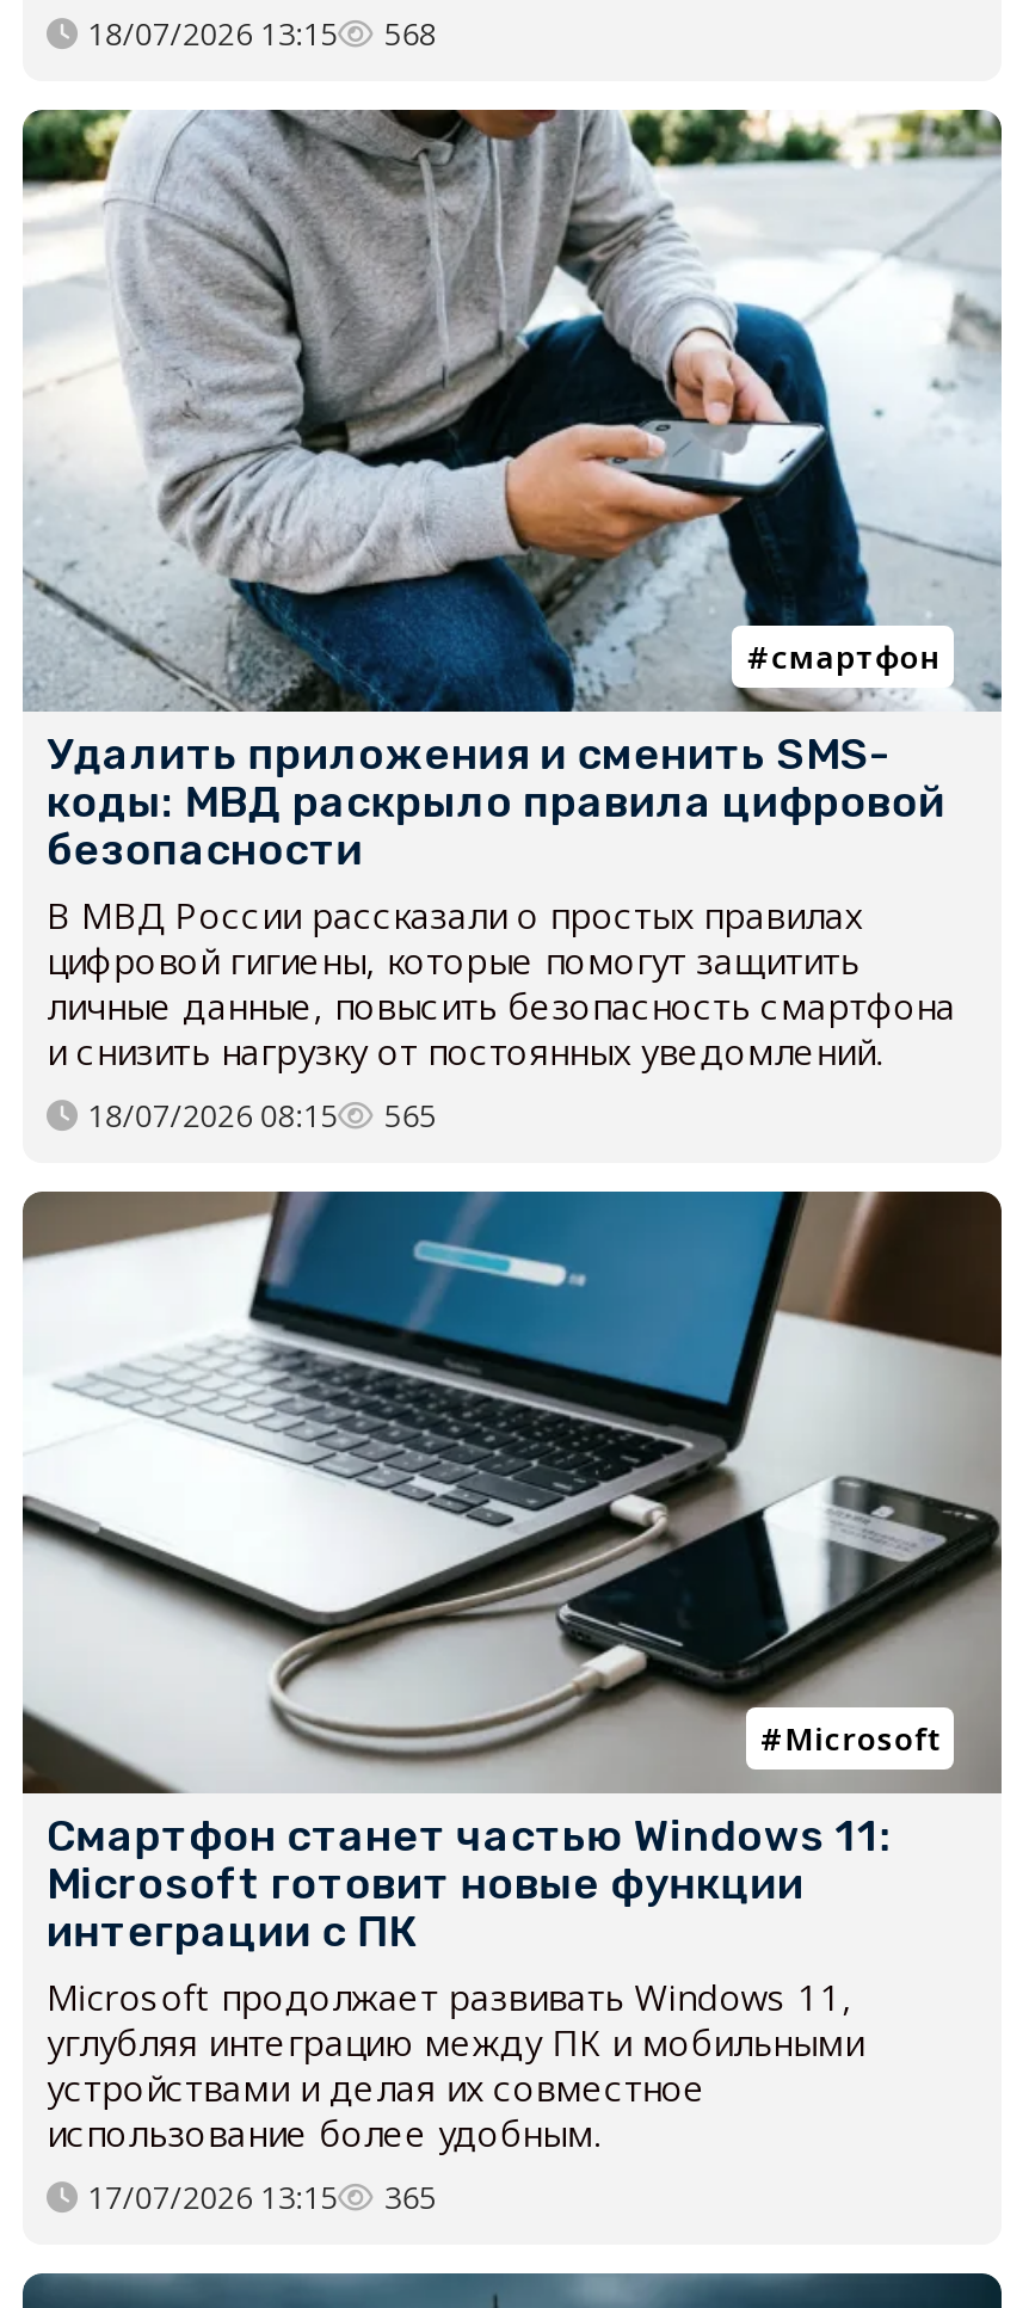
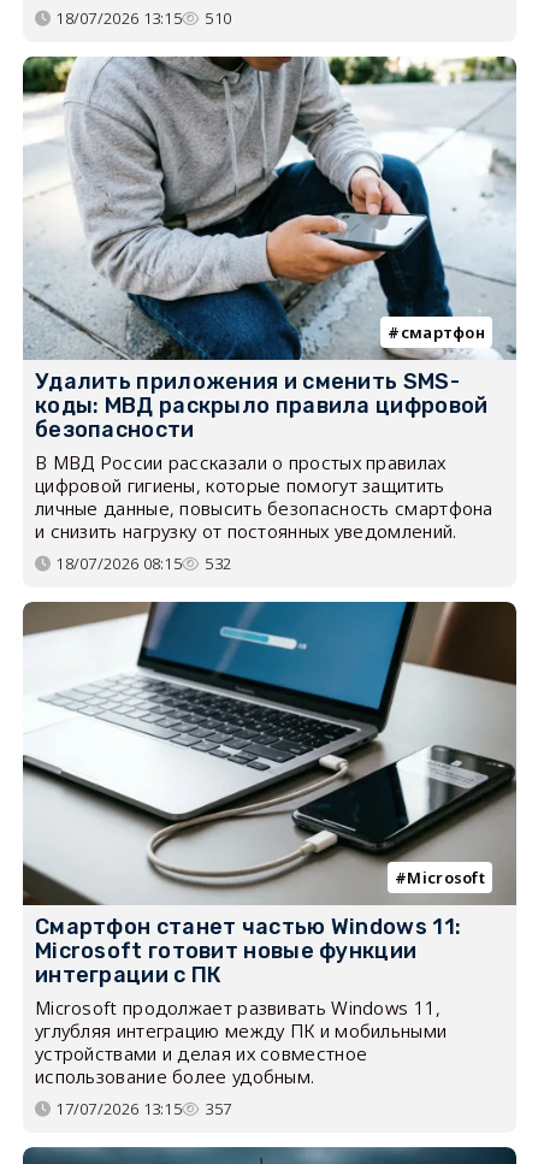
[88,12,436,55] 18/07/2026 13:15 568 -> [56,7,231,28] 18/07/2026 13:15 510
[88,1094,436,1137] 18/07/2026 08:15 565 -> [56,552,231,574] 18/07/2026 08:15 532
[88,2175,436,2218] 17/07/2026 13:15 365 -> [56,1097,231,1119] 17/07/2026 13:15 357

